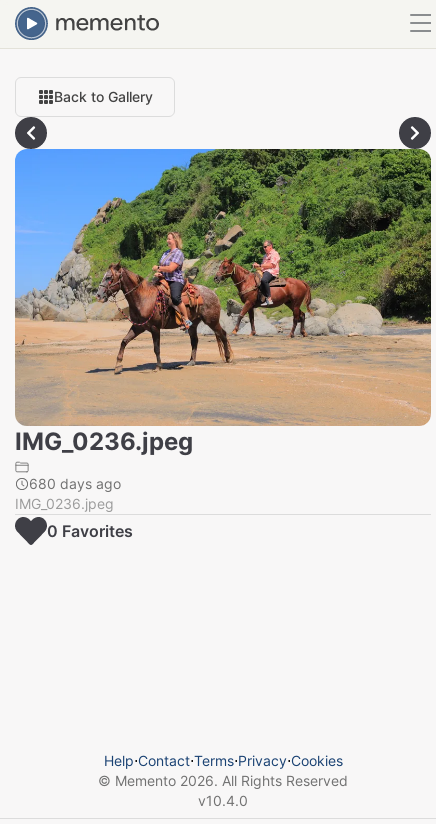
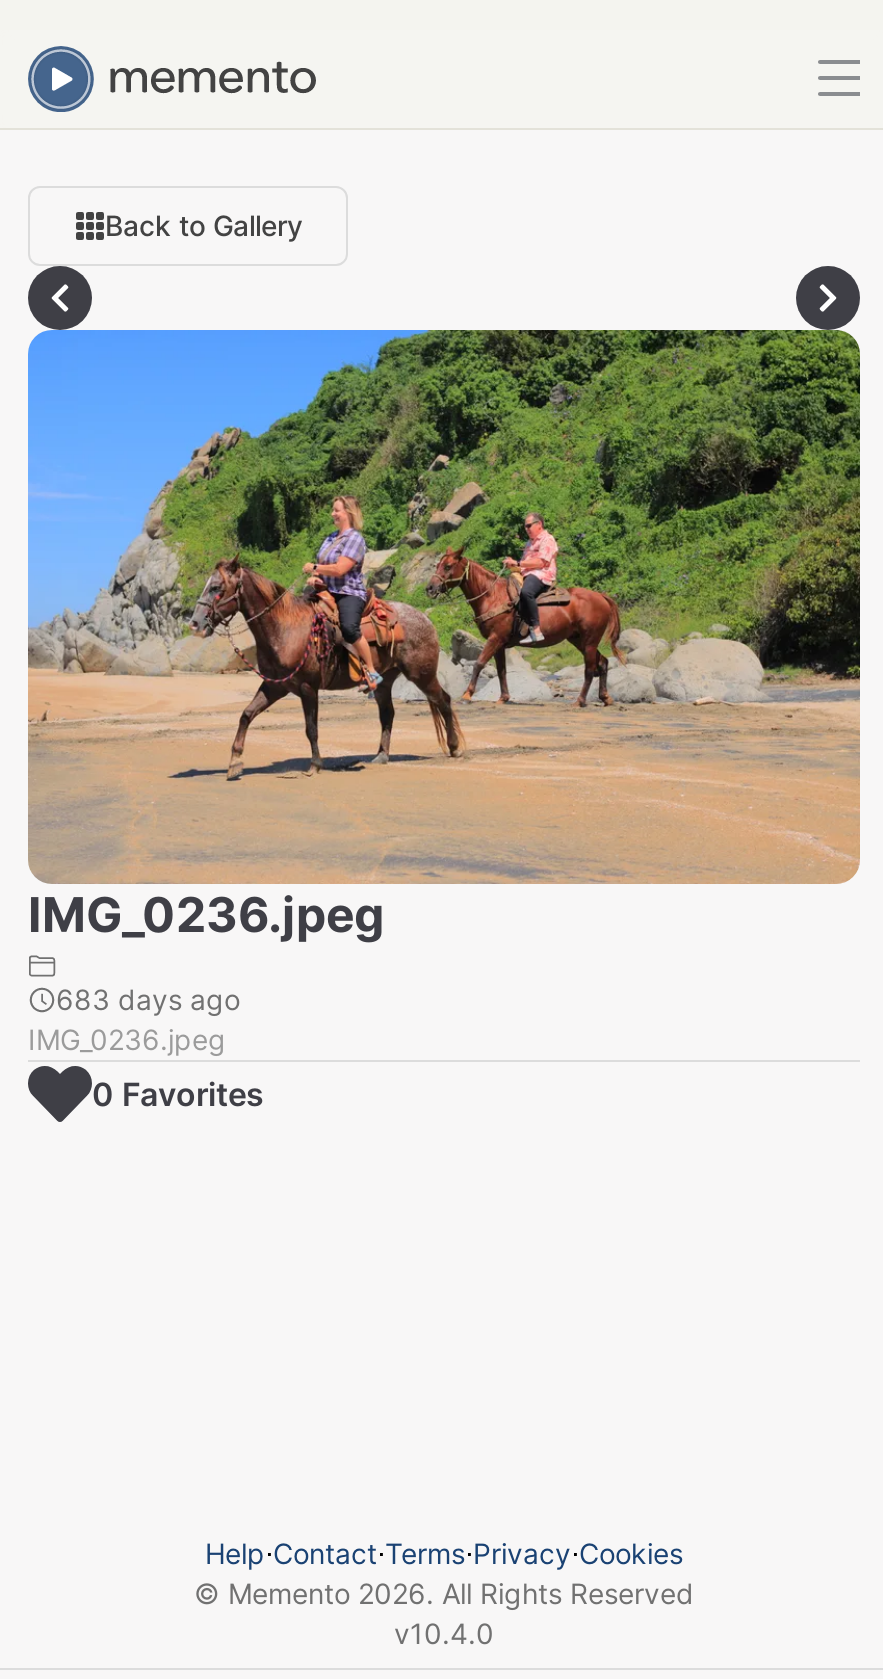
[29,475,121,492] 680 days ago -> [56,982,240,1016] 683 days ago

